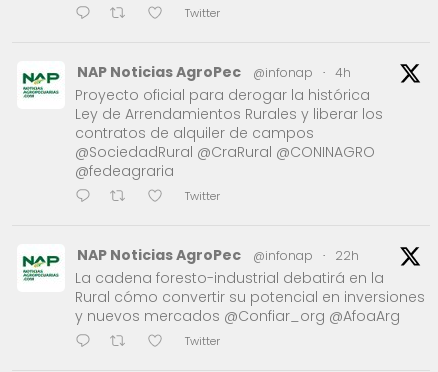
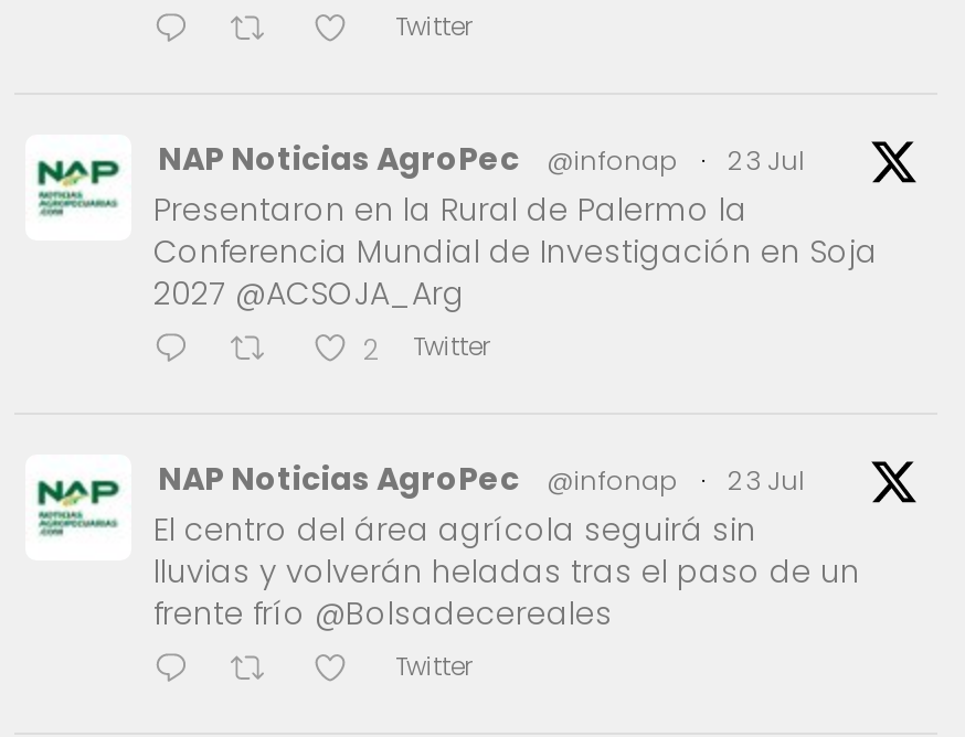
[75,64,383,181] 4h | Proyecto oficial para derogar la histórica | Ley de Arrendamientos Rurales y liberar los | contratos de alquiler de campos | @SociedadRural @CraRural @CONINAGRO | @fedeagraria -> [153,142,878,369] 23 Jul | Presentaron en la Rural de Palermo la | Conferencia Mundial de Investigación en Soja | 2027 @ACSOJA_Arg | 2
[75,247,425,326] 22h | La cadena foresto-industrial debatirá en la | Rural cómo convertir su potencial en inversiones | y nuevos mercados @Confiar_org @AfoaArg -> [153,462,860,636] 23 Jul | El centro del área agrícola seguirá sin | lluvias y volverán heladas tras el paso de un | frente frío @Bolsadecereales

